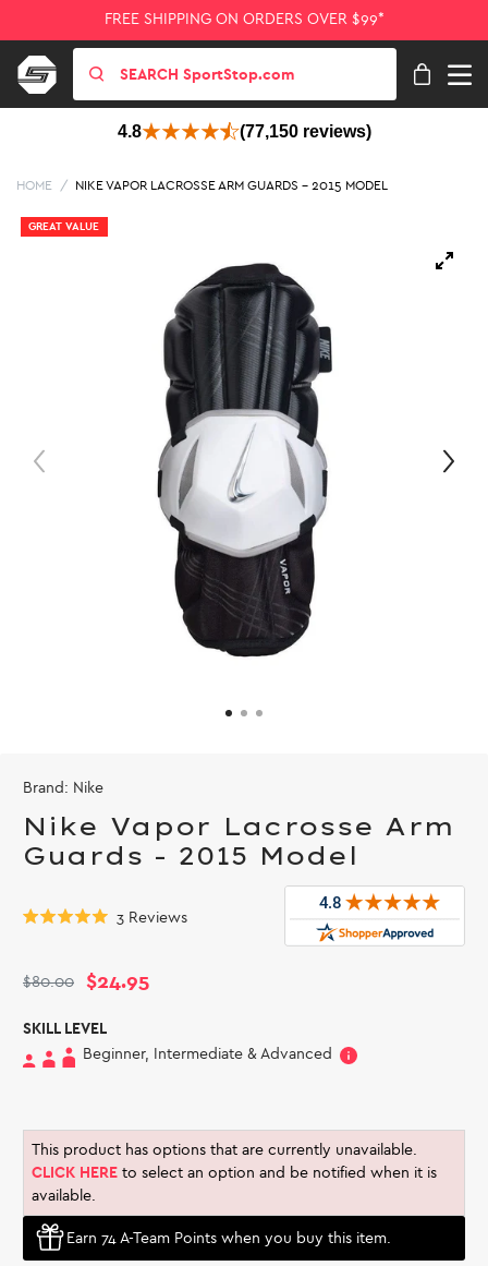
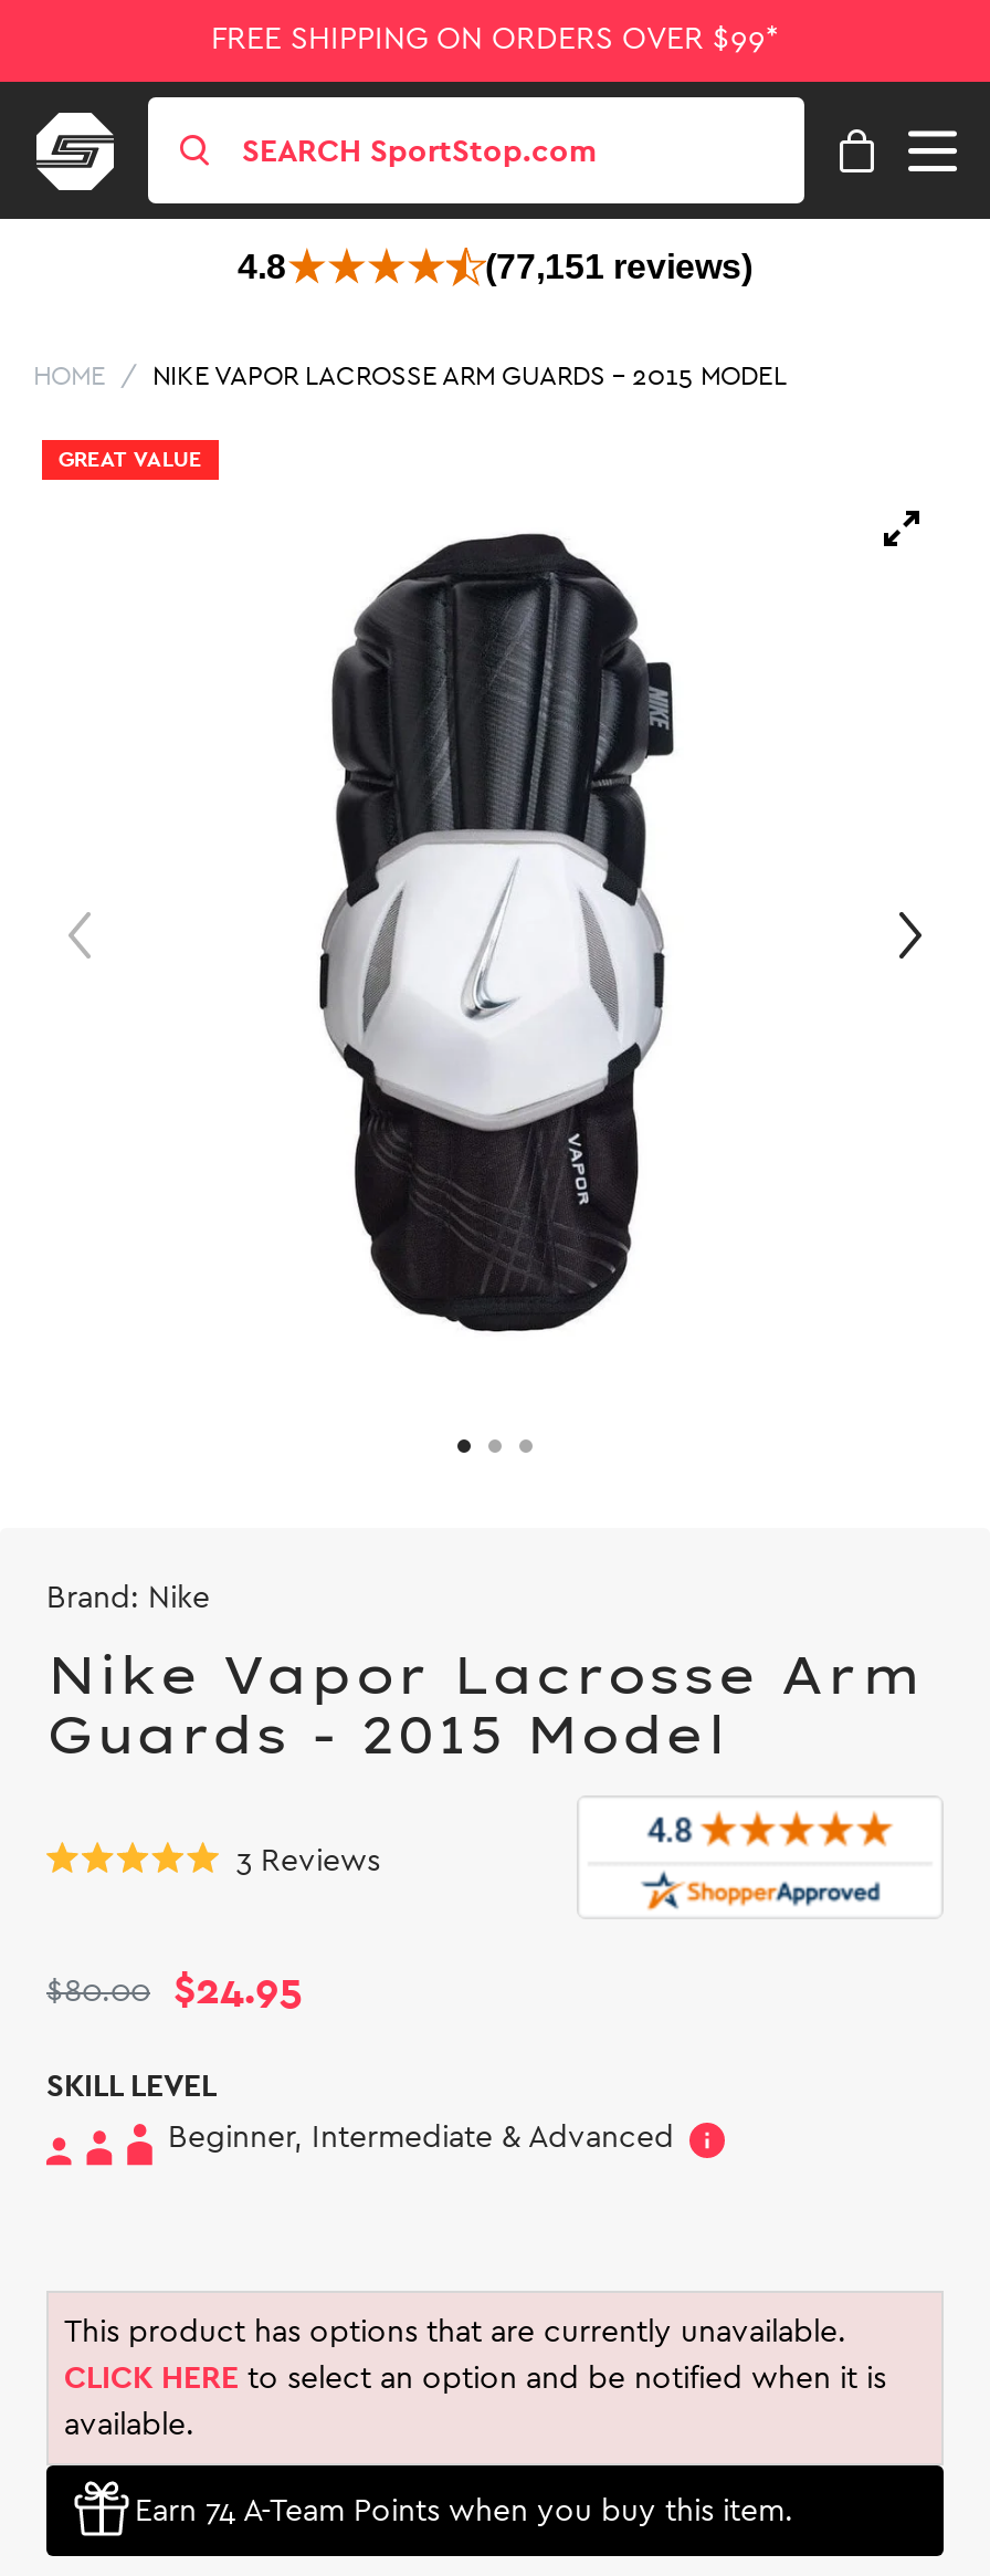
[239,122,371,141] (77,150 reviews) -> [485,248,752,285] (77,151 reviews)

